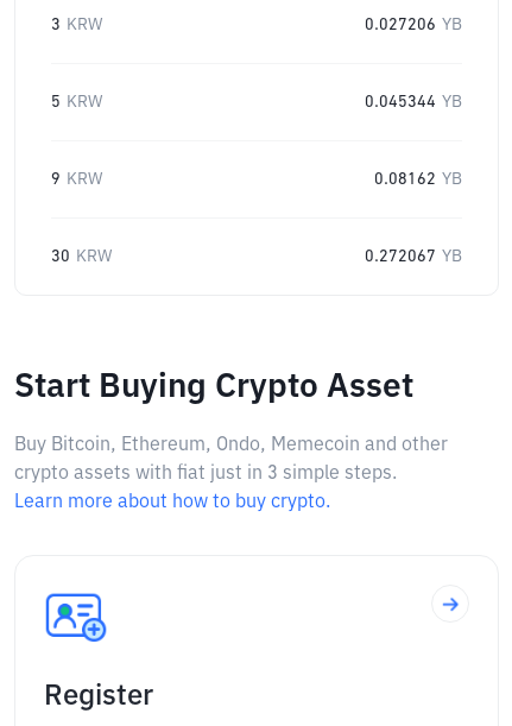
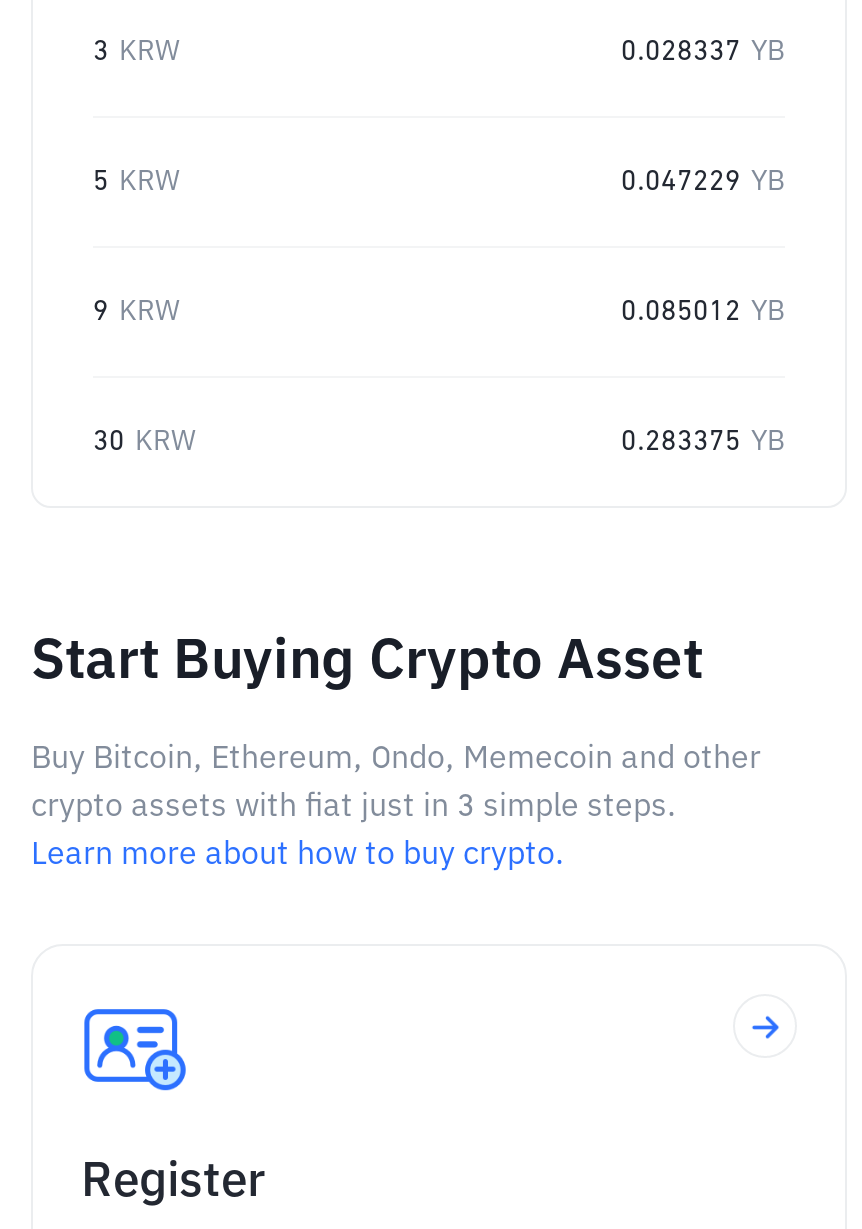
[365,17,462,33] 0.027206 YB -> [621,38,785,66] 0.028337 YB
[365,94,462,111] 0.045344 YB -> [621,168,785,196] 0.047229 YB
[374,171,462,188] 0.08162 YB -> [621,298,785,326] 0.085012 YB
[365,248,462,265] 0.272067 YB -> [621,428,785,456] 0.283375 YB

